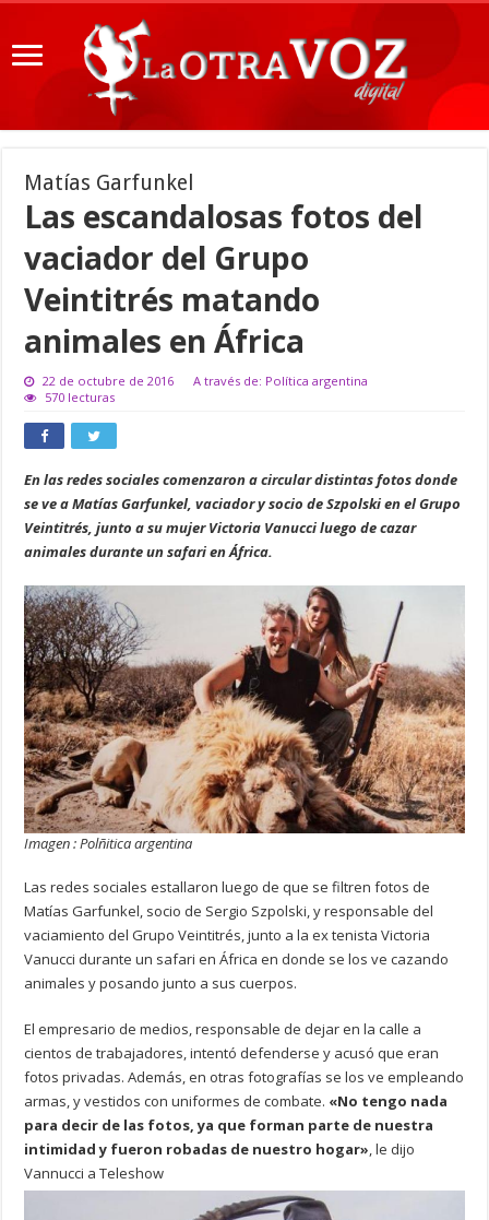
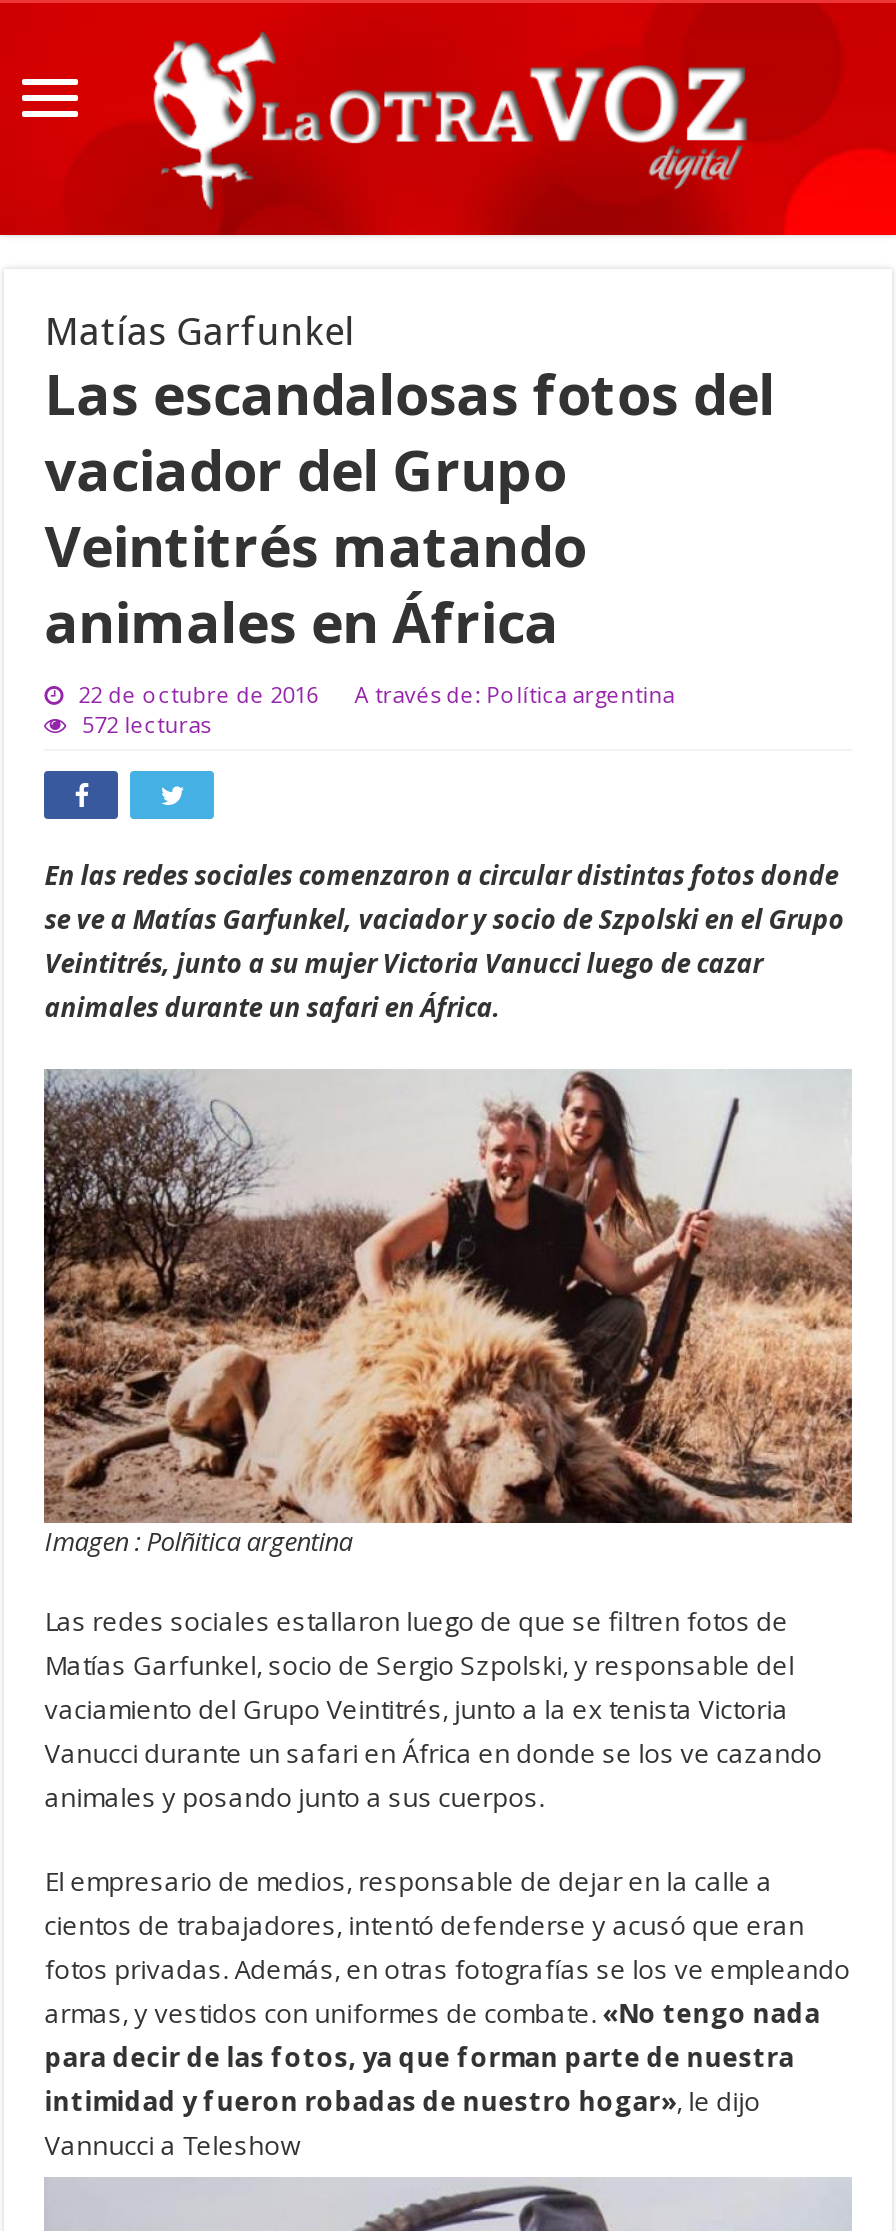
[45,389,115,405] 570 lecturas -> [82,709,210,739] 572 lecturas

